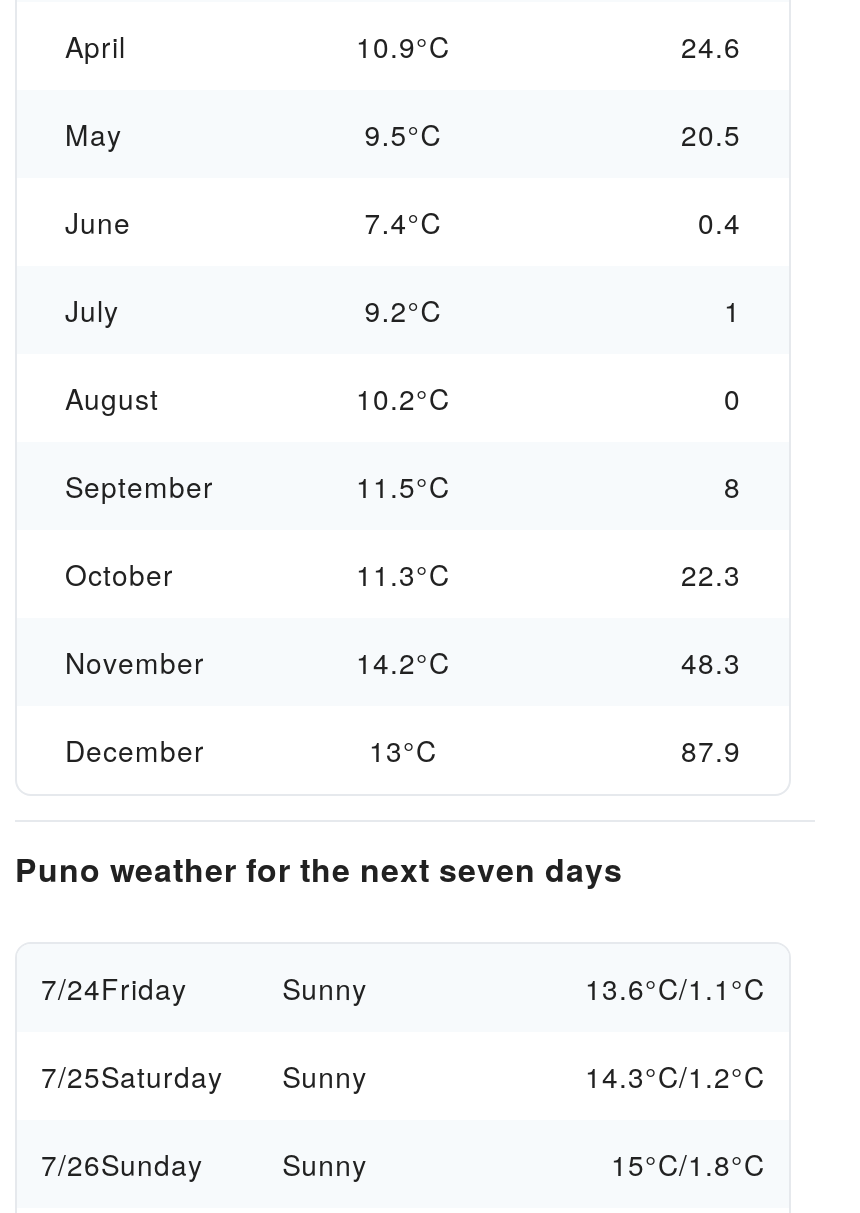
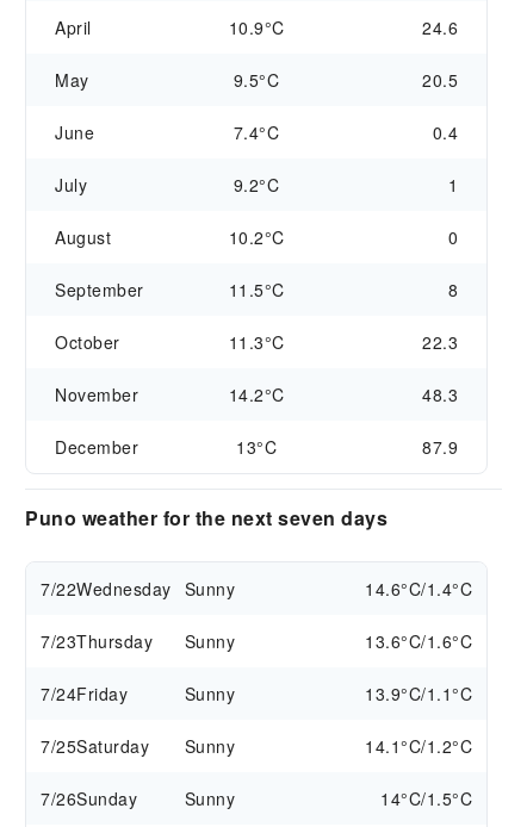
none -> [41,577,472,653] 7/22Wednesday Sunny | 14.6°C/1.4°C | 7/23Thursday | Sunny | 13.6°C/1.6°C
[585,968,765,1008] 13.6°C/1.1°C -> [365,682,472,705] 13.9°C/1.1°C
[585,1056,765,1096] 14.3°C/1.2°C -> [365,734,472,758] 14.1°C/1.2°C
[611,1144,765,1184] 15°C/1.8°C -> [380,786,472,810] 14°C/1.5°C

